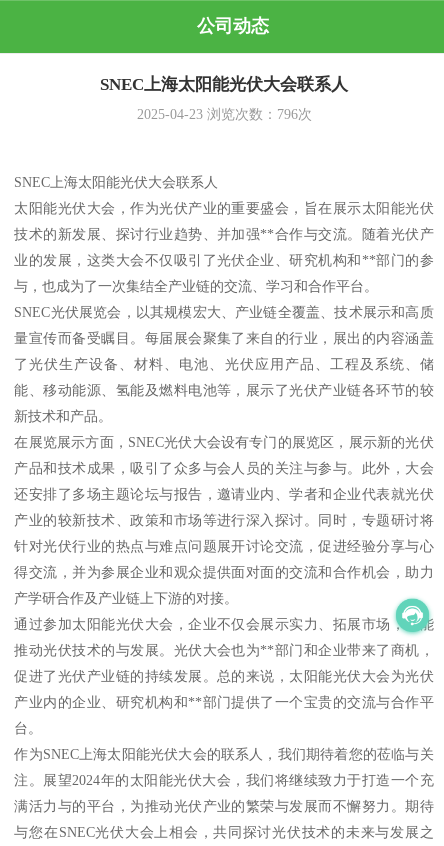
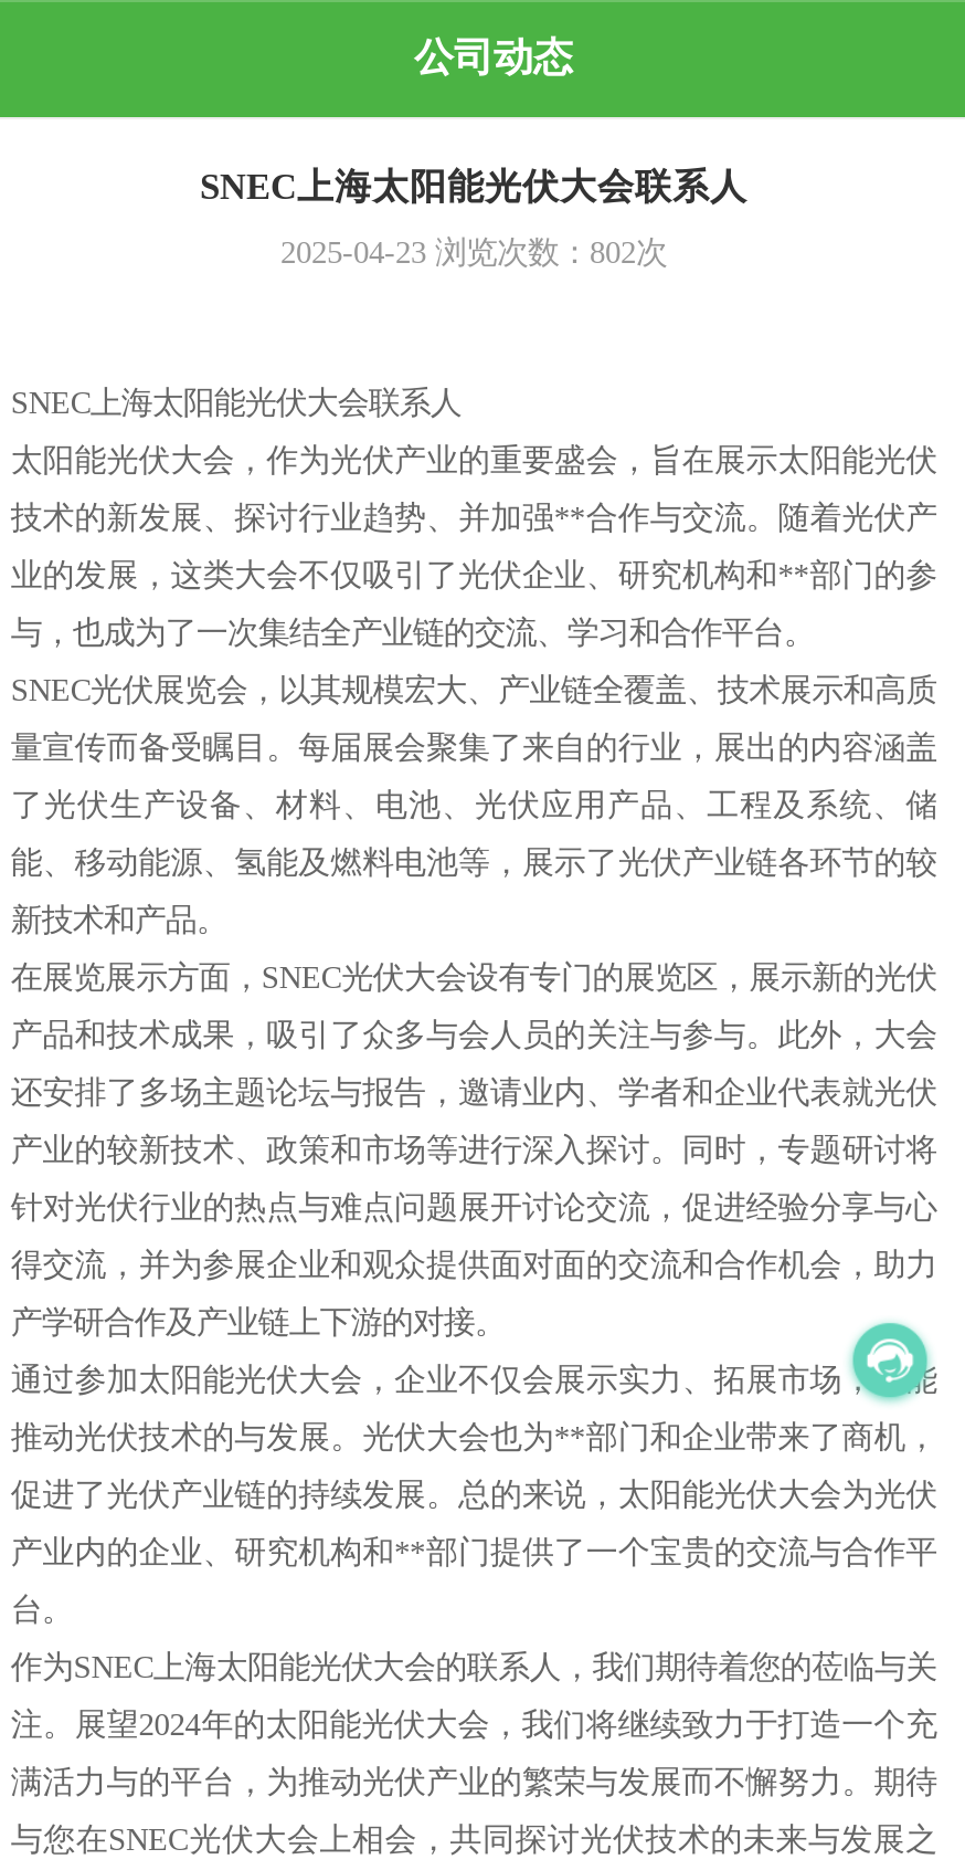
[136,106,311,122] 2025-04-23浏览次数：796次 -> [280,233,667,269] 2025-04-23浏览次数：802次

